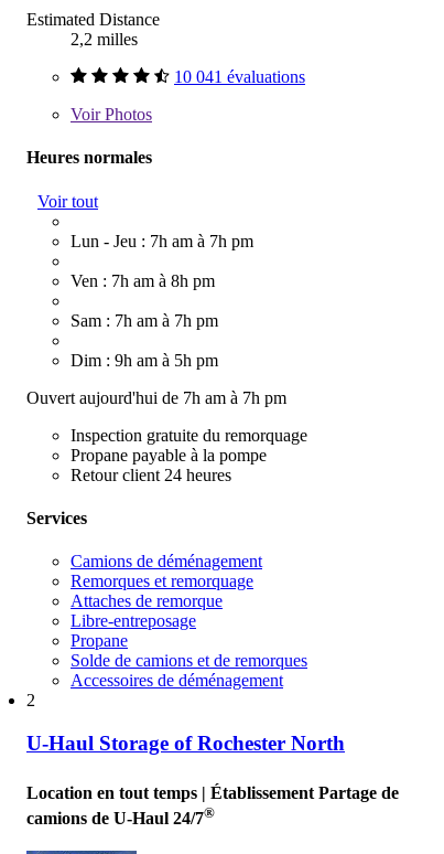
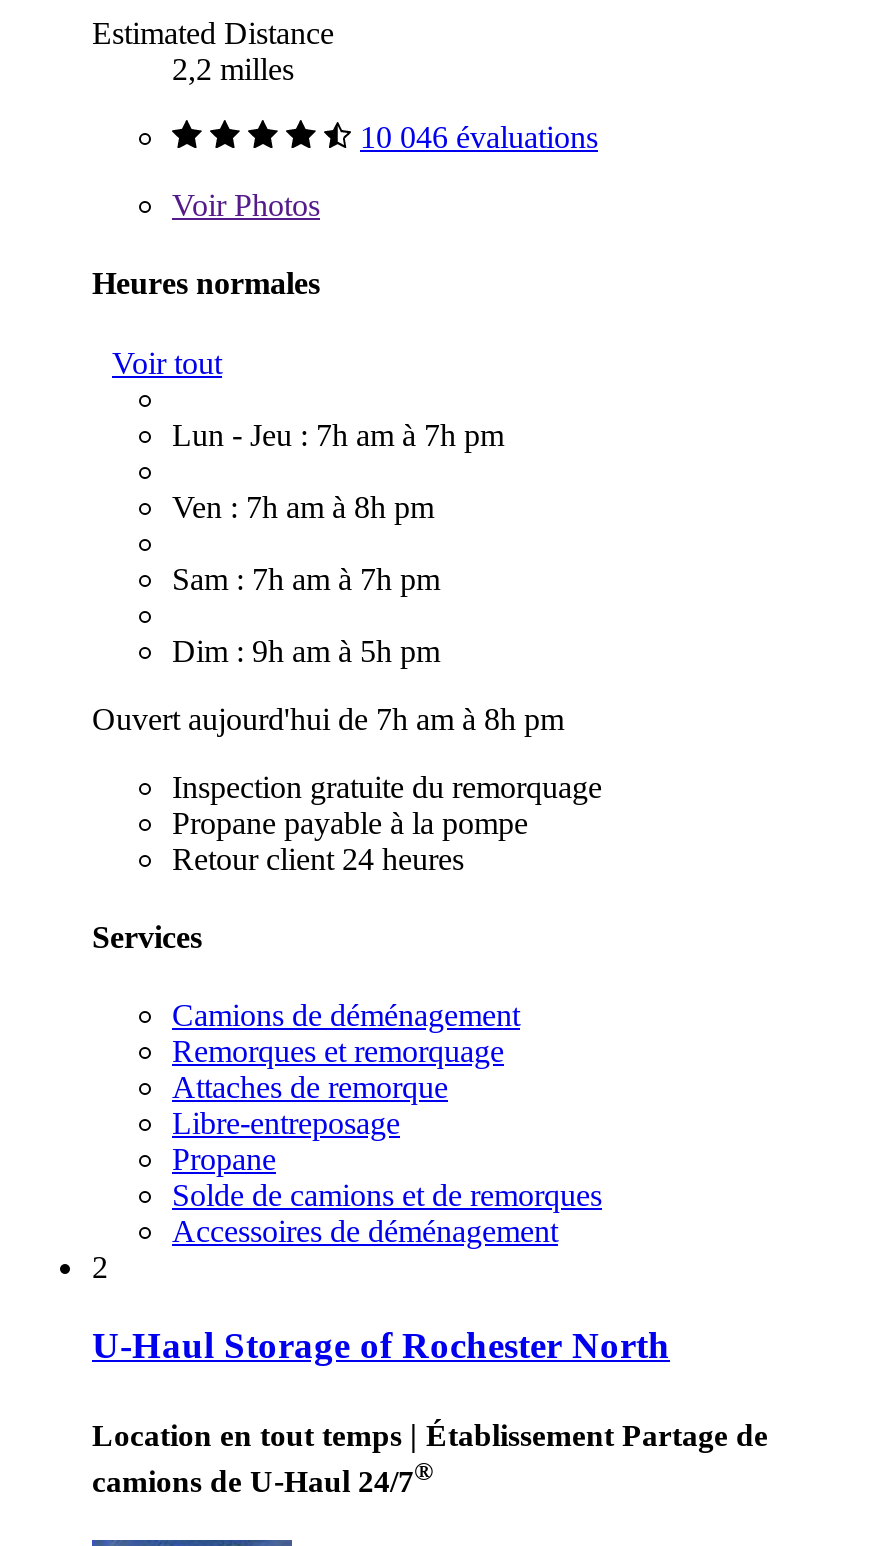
[174,67,305,86] 10 041 évaluations -> [360,120,598,154] 10 046 évaluations
[26,388,286,407] Ouvert aujourd'hui de 7h am à 7h pm -> [92,701,564,735] Ouvert aujourd'hui de 7h am à 8h pm

